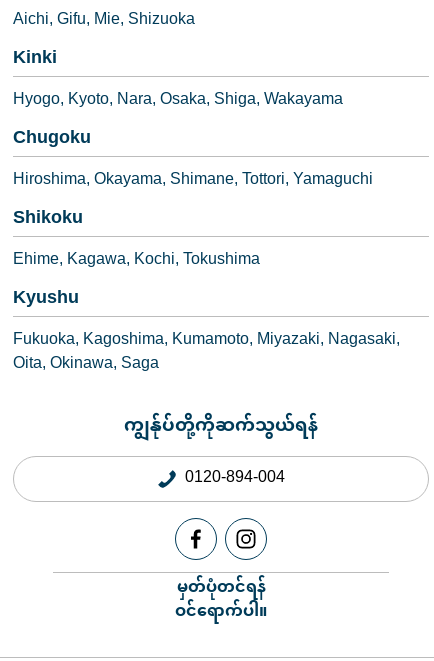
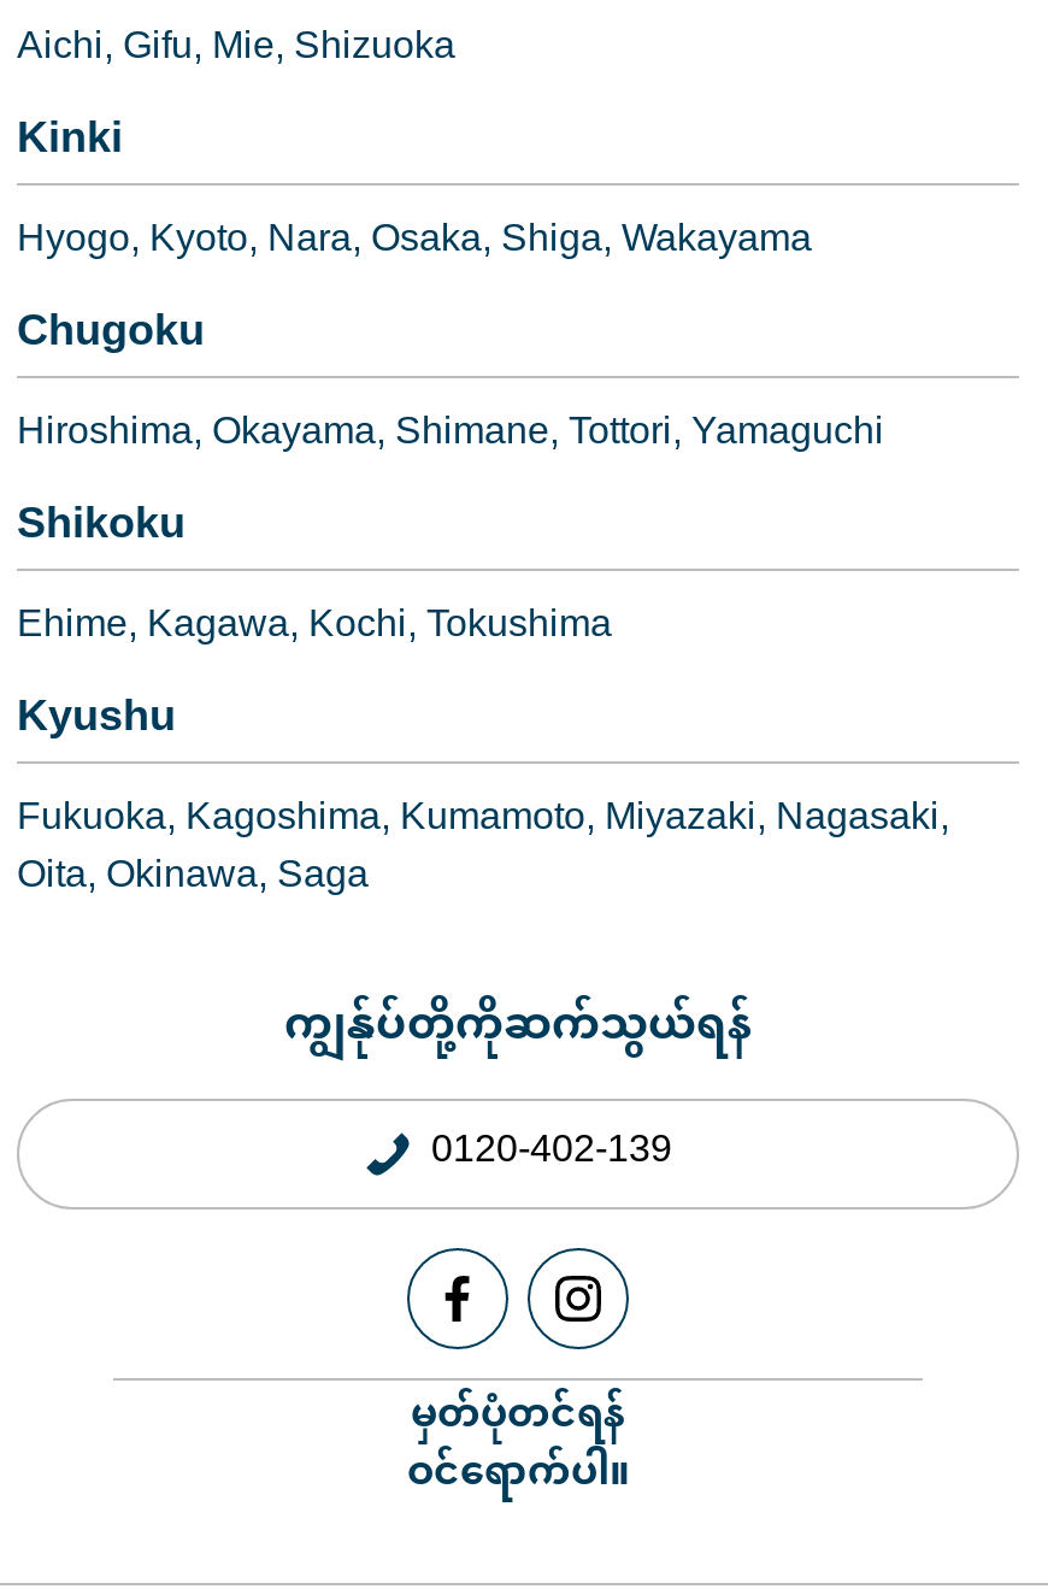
[185,461,285,496] 0120-894-004 -> [431,1111,672,1195] 0120-402-139

